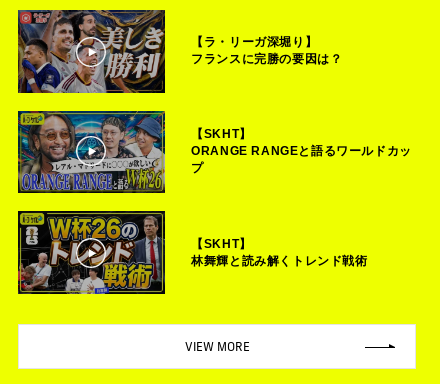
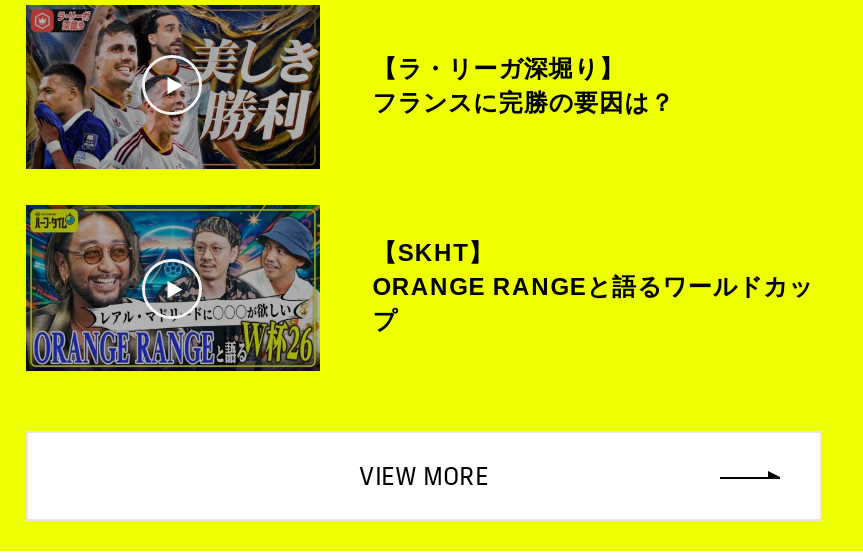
[18,210,368,295] [image] | 【SKHT】 | 林舞輝と読み解くトレンド戦術 -> none

